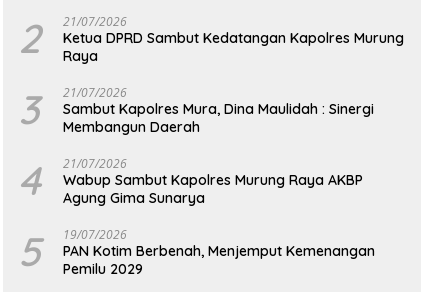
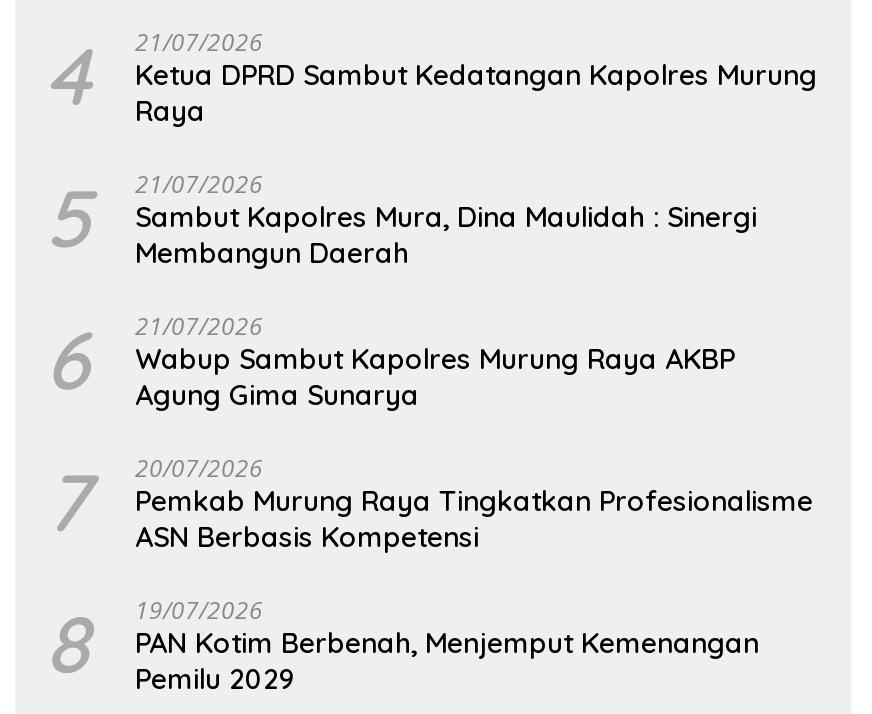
[18,13,404,65] 2 21/07/2026 Ketua DPRD Sambut Kedatangan Kapolres Murung Raya -> [45,26,817,130] 4 21/07/2026 Ketua DPRD Sambut Kedatangan Kapolres Murung Raya
[18,84,374,136] 3 21/07/2026 Sambut Kapolres Mura, Dina Maulidah : Sinergi Membangun Daerah -> [45,168,757,272] 5 21/07/2026 Sambut Kapolres Mura, Dina Maulidah : Sinergi Membangun Daerah
[18,155,363,207] 4 21/07/2026 Wabup Sambut Kapolres Murung Raya AKBP Agung Gima Sunarya -> [45,310,735,414] 6 21/07/2026 Wabup Sambut Kapolres Murung Raya AKBP Agung Gima Sunarya
[18,226,41,276] 5 -> [45,452,813,694] 7 | 20/07/2026 | Pemkab Murung Raya Tingkatkan Profesionalisme | ASN Berbasis Kompetensi | 8

